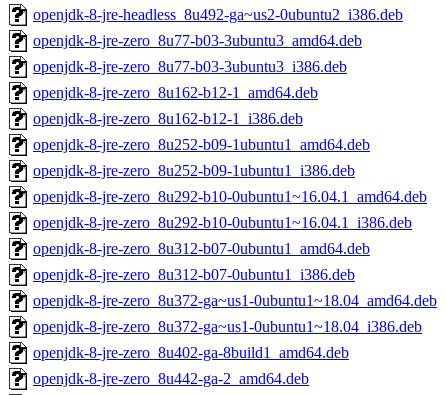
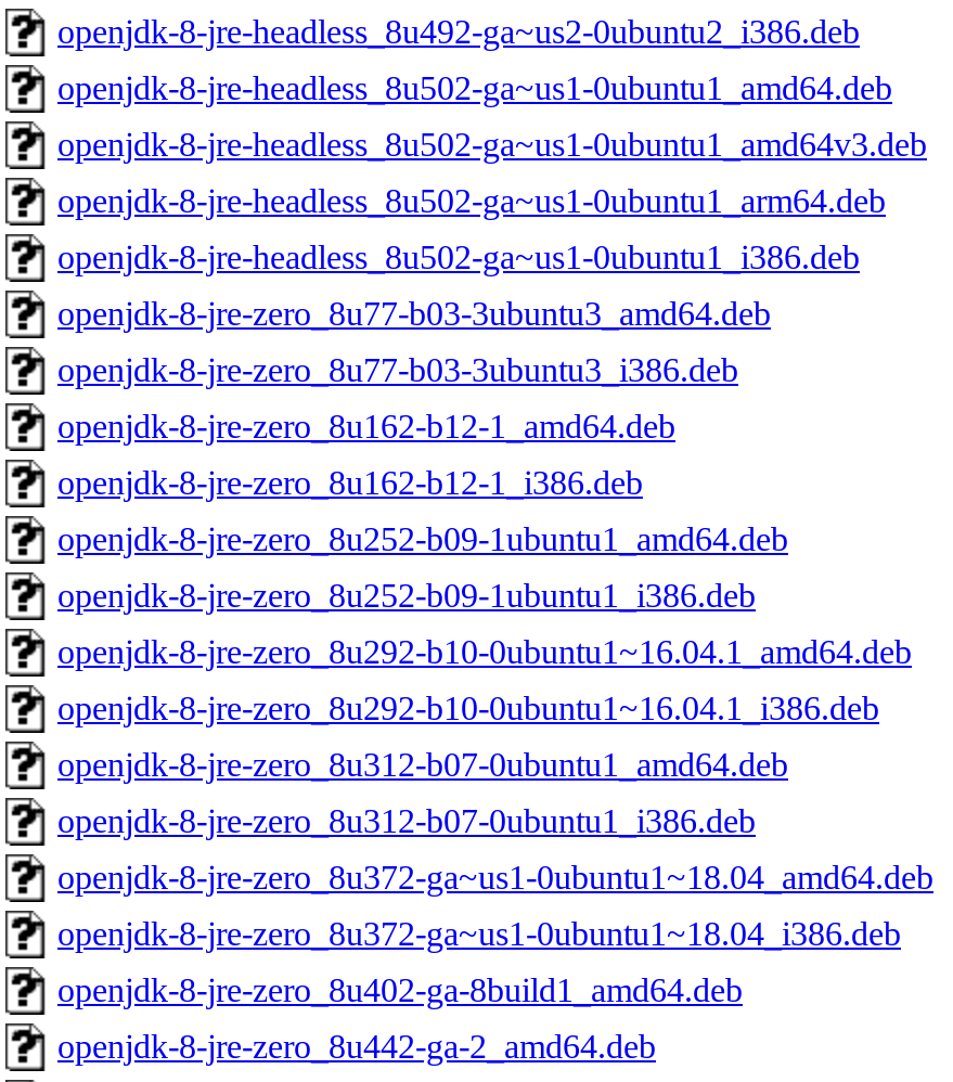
none -> [57,70,927,276] openjdk-8-jre-headless_8u502-ga~us1-0ubuntu1_amd64.deb | openjdk-8-jre-headless_8u502-ga~us1-0ubuntu1_amd64v3.deb | openjdk-8-jre-headless_8u502-ga~us1-0ubuntu1_arm64.deb | openjdk-8-jre-headless_8u502-ga~us1-0ubuntu1_i386.deb

